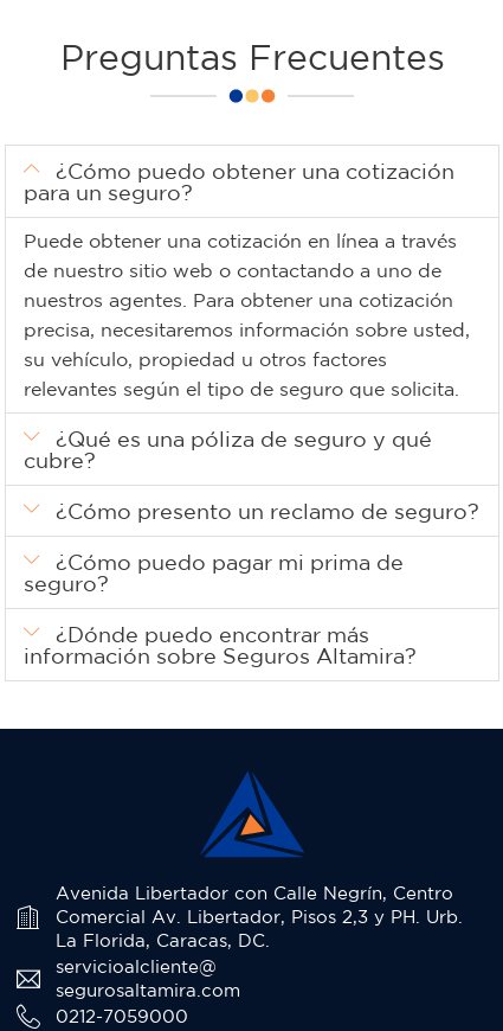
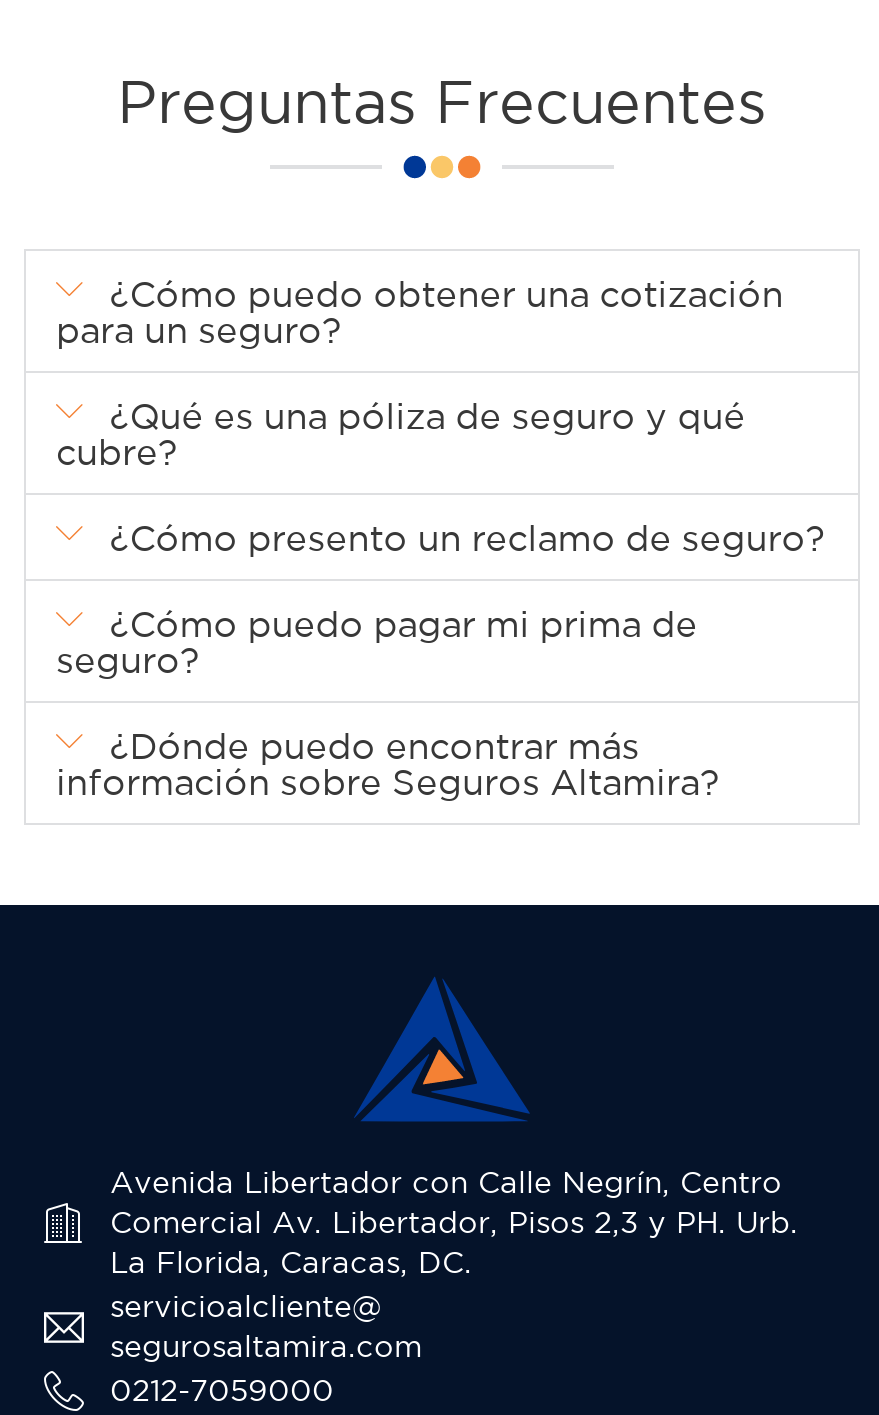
[24,230,470,400] Puede obtener una cotización en línea a través | de nuestro sitio web o contactando a uno de | nuestros agentes. Para obtener una cotización | precisa, necesitaremos información sobre usted, | su vehículo, propiedad u otros factores | relevantes según el tipo de seguro que solicita. -> none

